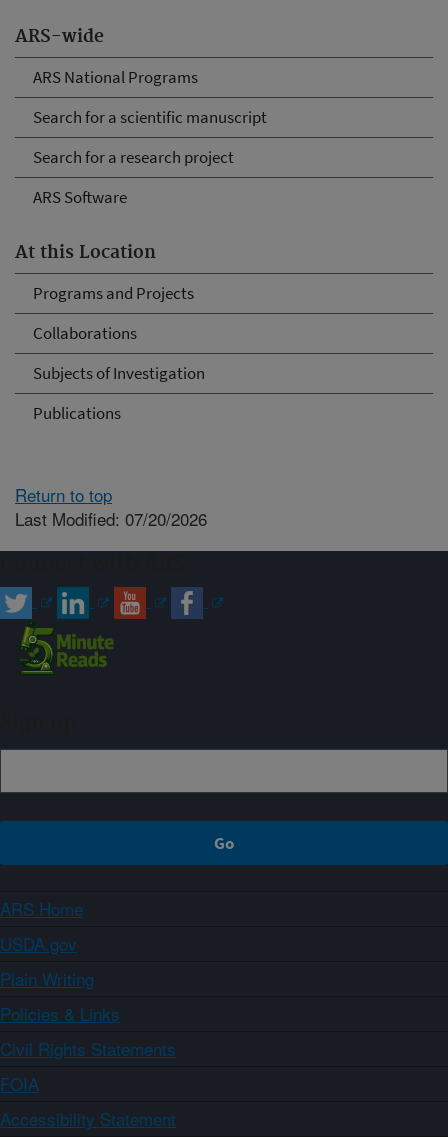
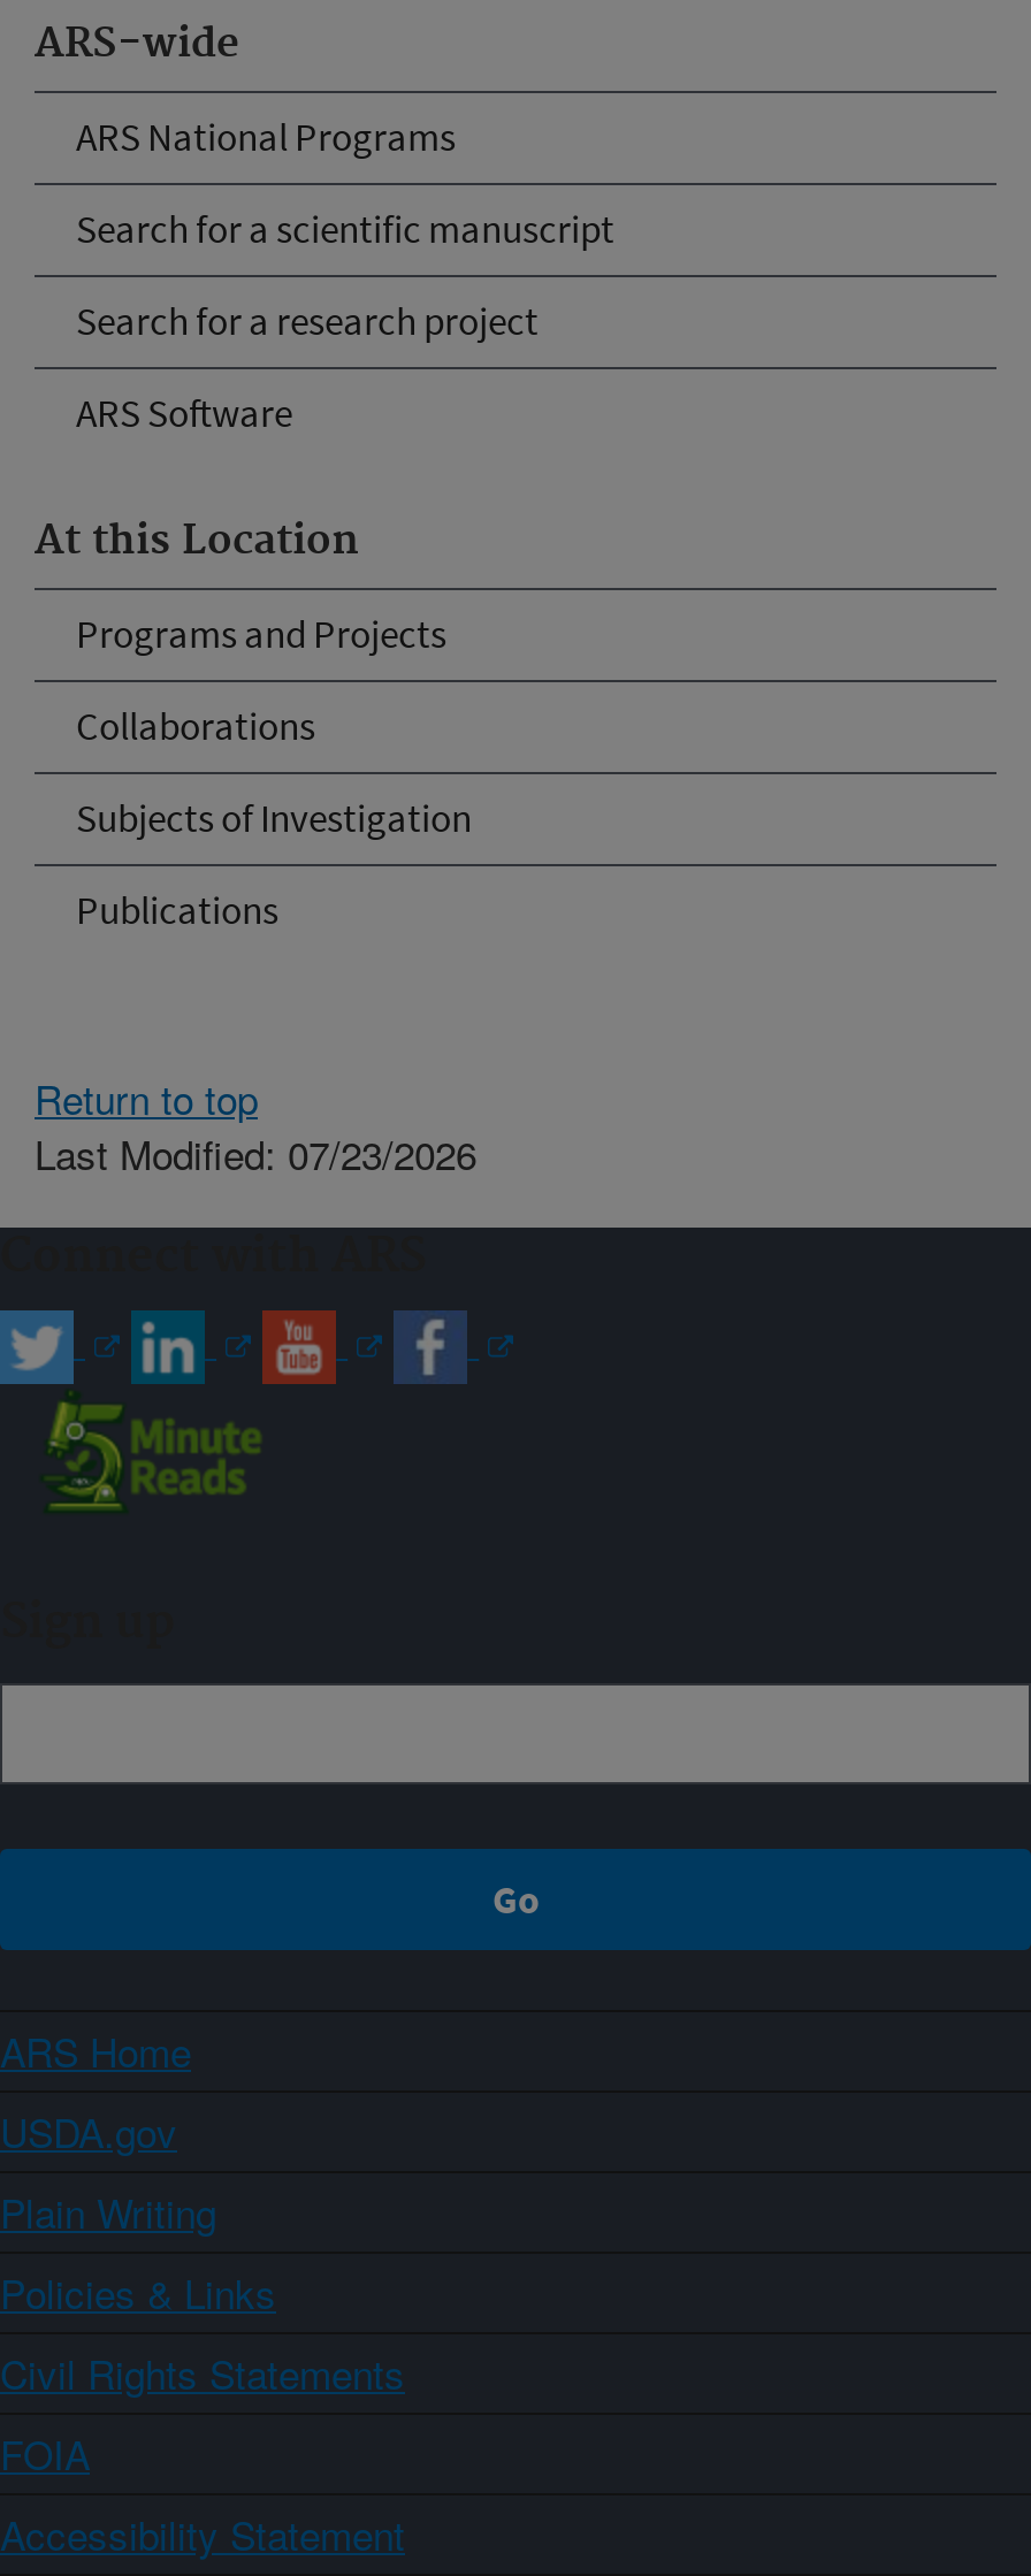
[15,505,207,530] Last Modified: 07/20/2026 -> [35,1123,476,1180] Last Modified: 07/23/2026

